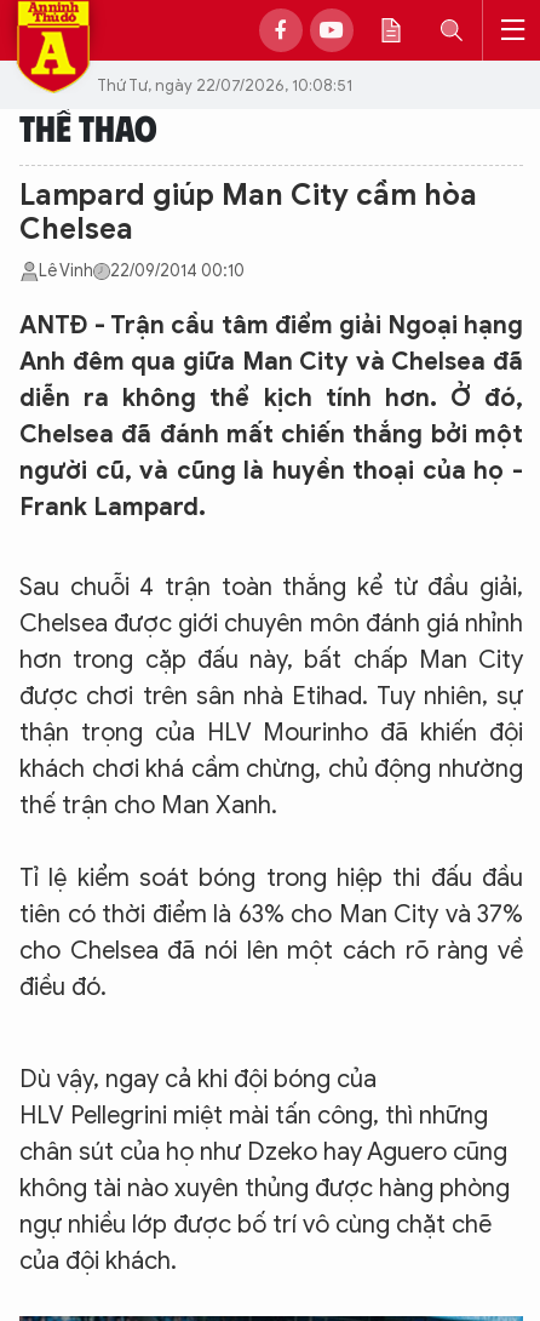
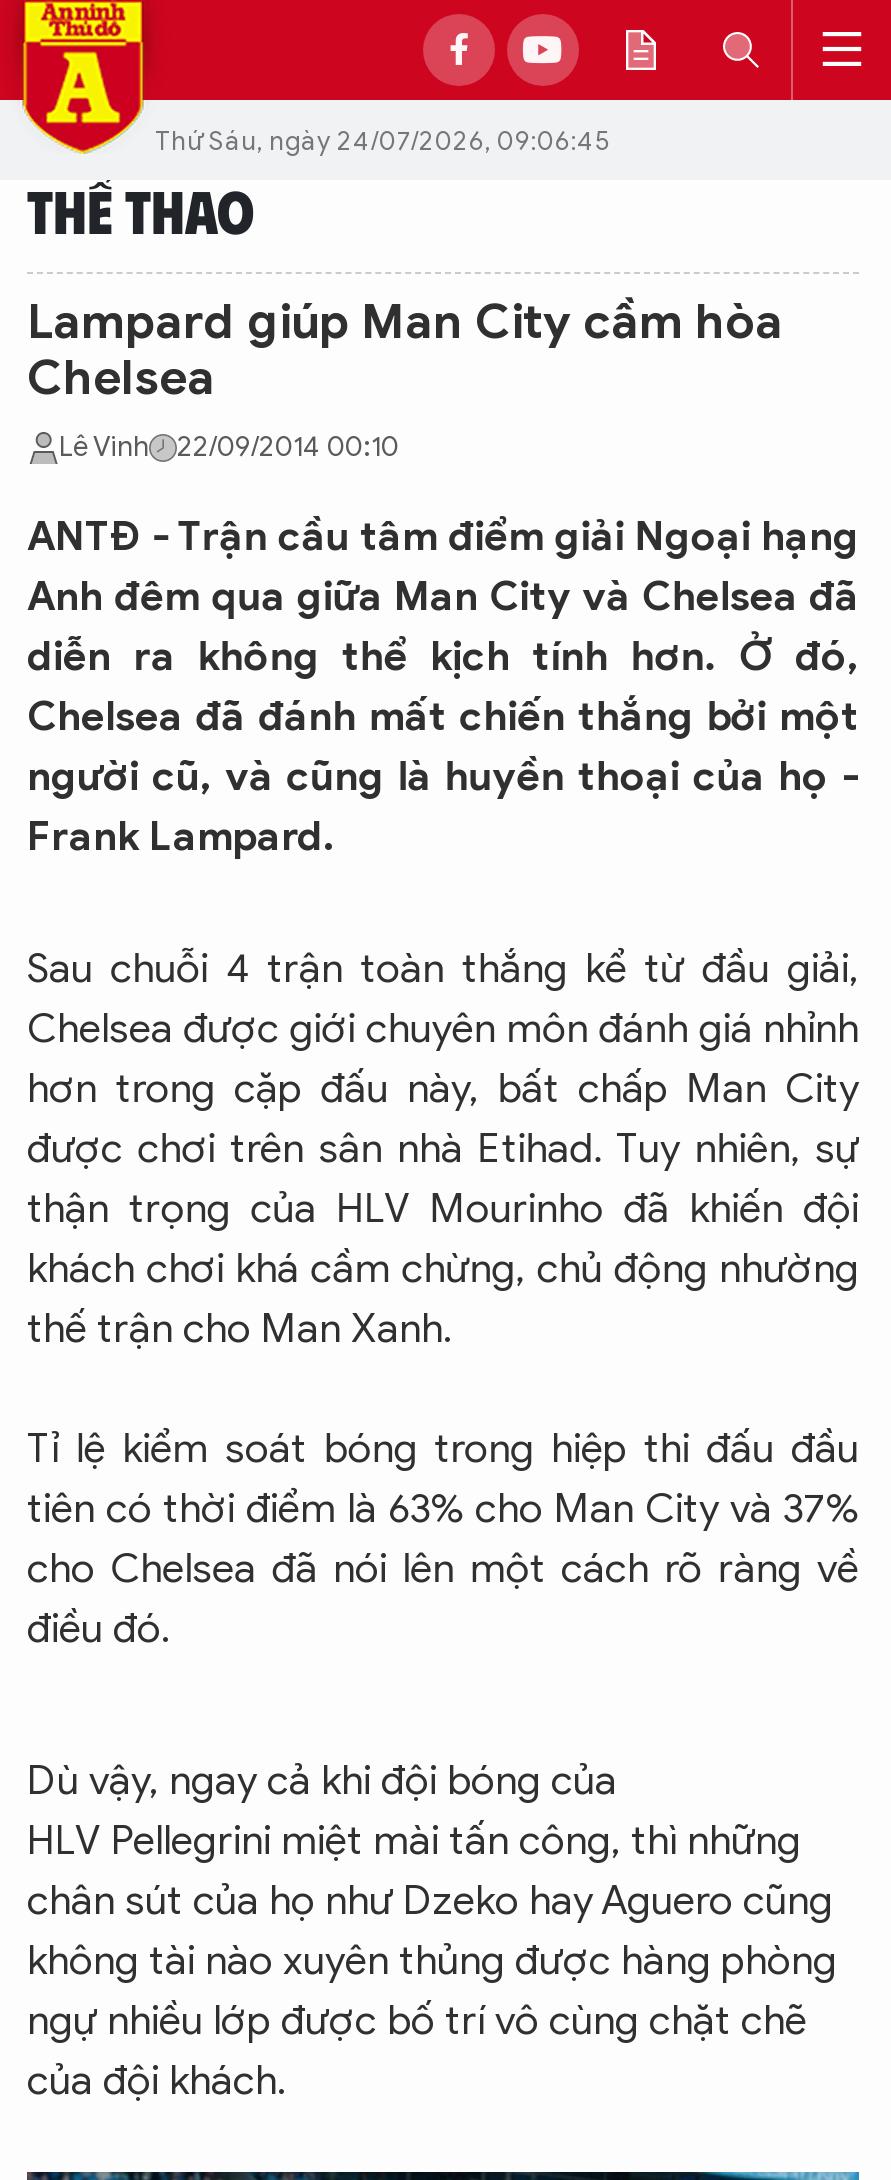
[97,75,352,95] Thứ Tư, ngày 22/07/2026, 10:08:51 -> [155,123,611,157] Thứ Sáu, ngày 24/07/2026, 09:06:45

